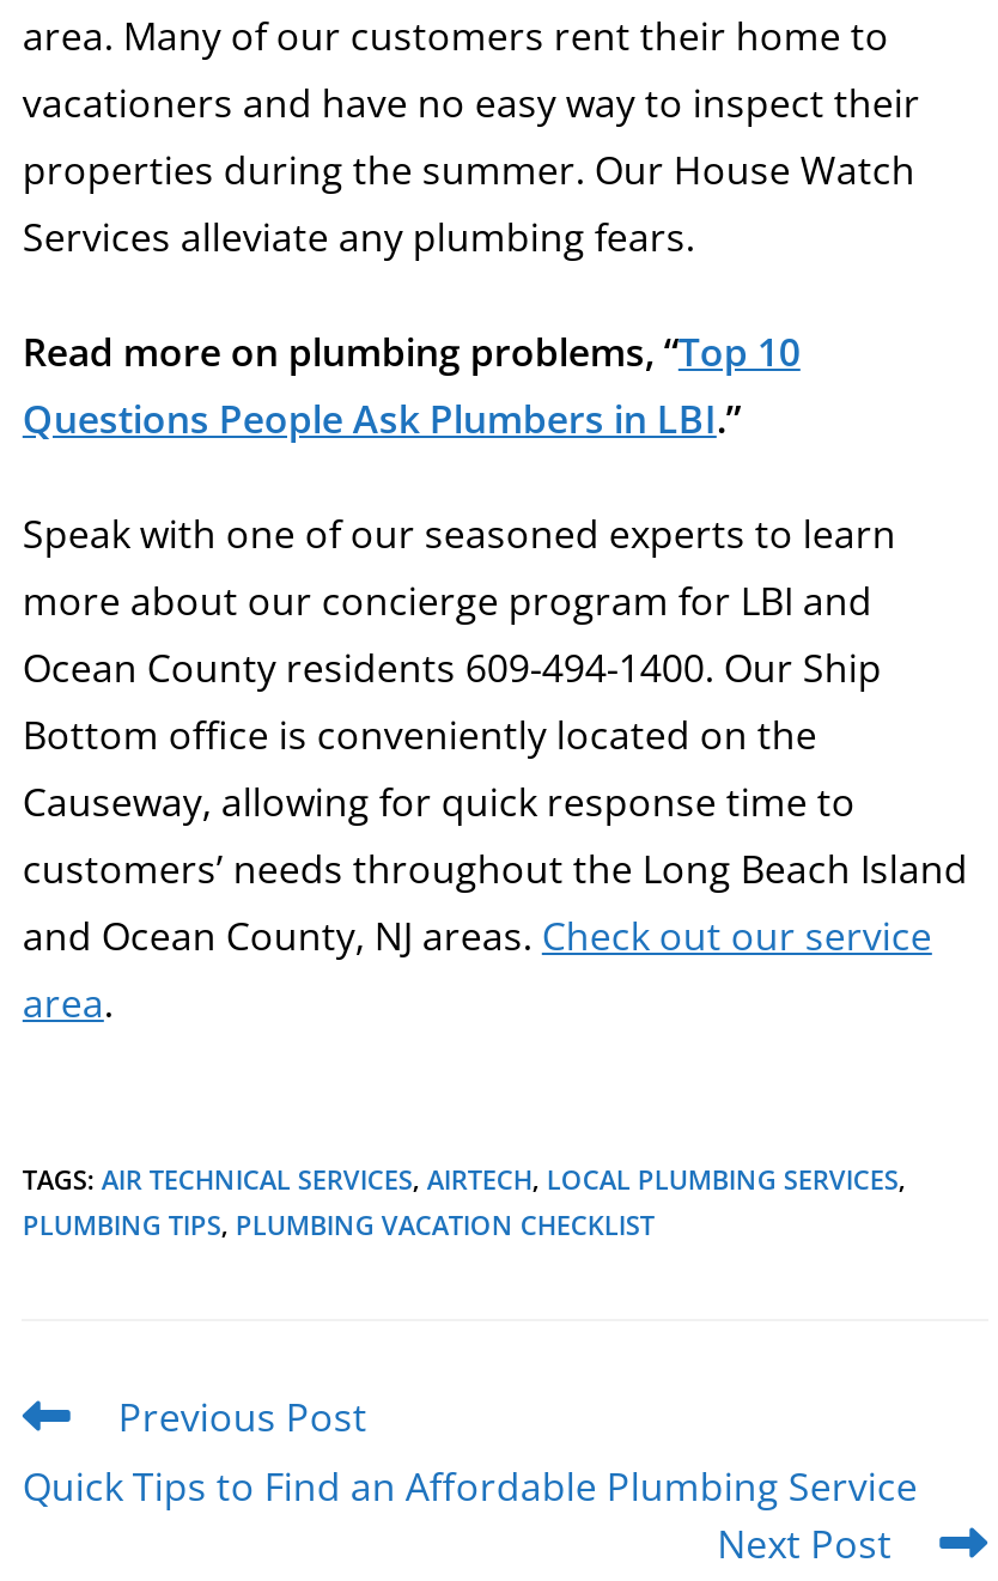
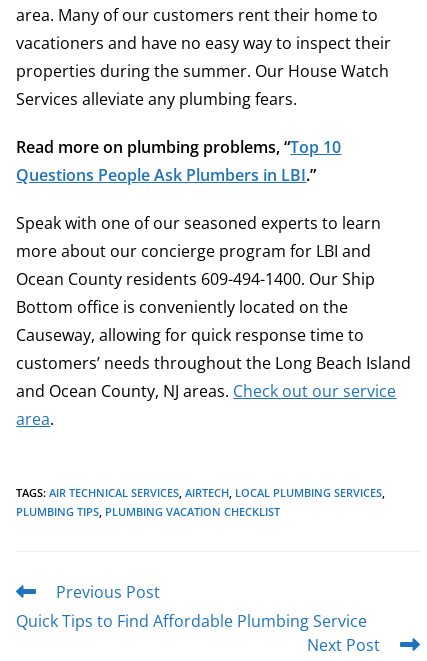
[22,1460,918,1513] Quick Tips to Find an Affordable Plumbing Service -> [16,610,367,632] Quick Tips to Find Affordable Plumbing Service

